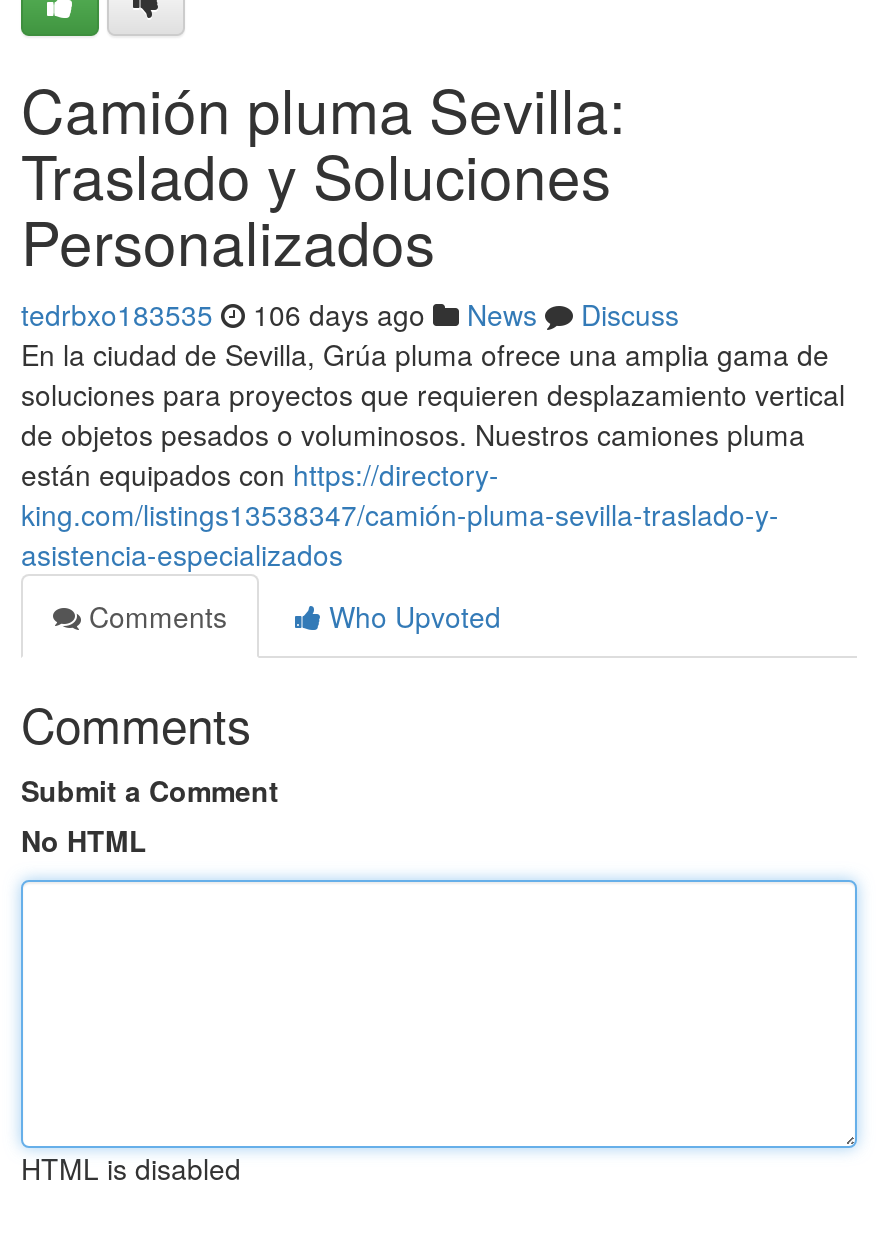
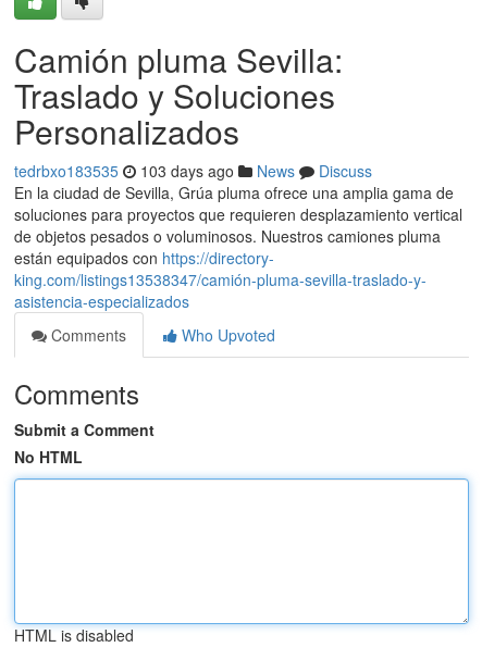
[21,294,679,334] tedrbxo183535 106 days ago News Discuss -> [14,160,372,182] tedrbxo183535 103 days ago News Discuss

